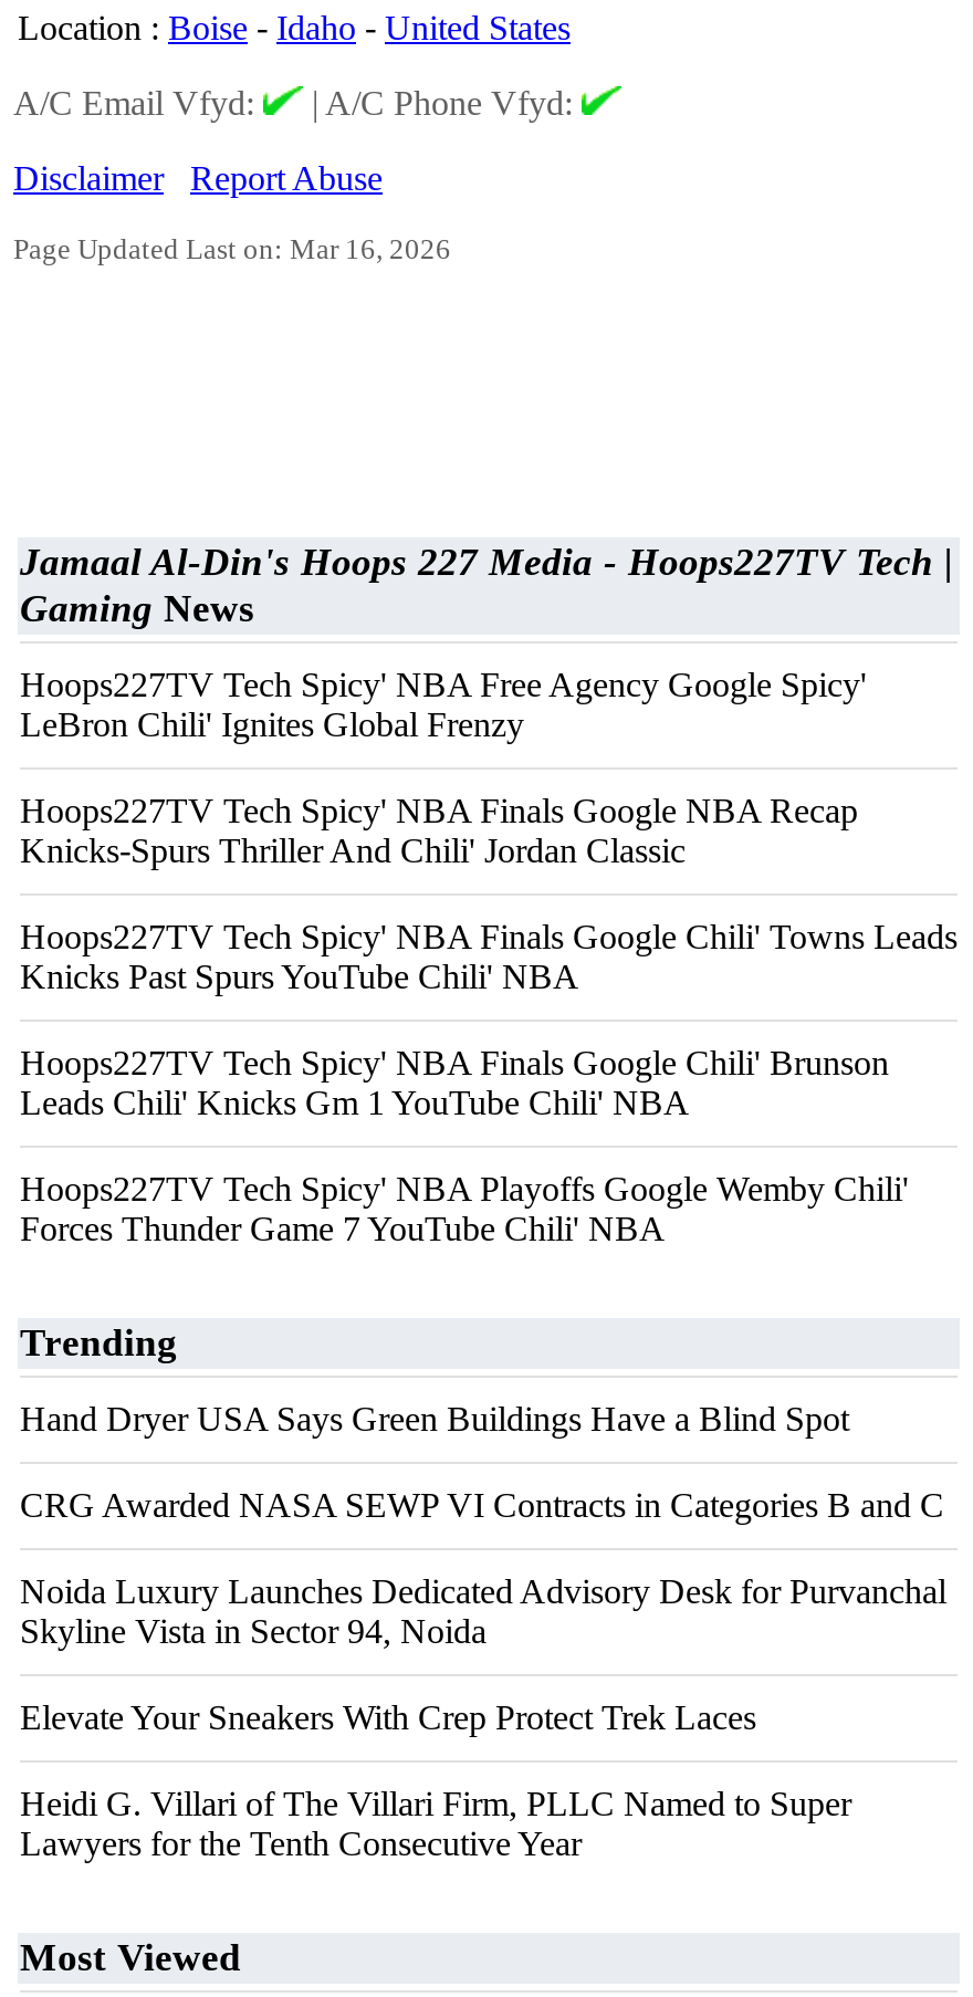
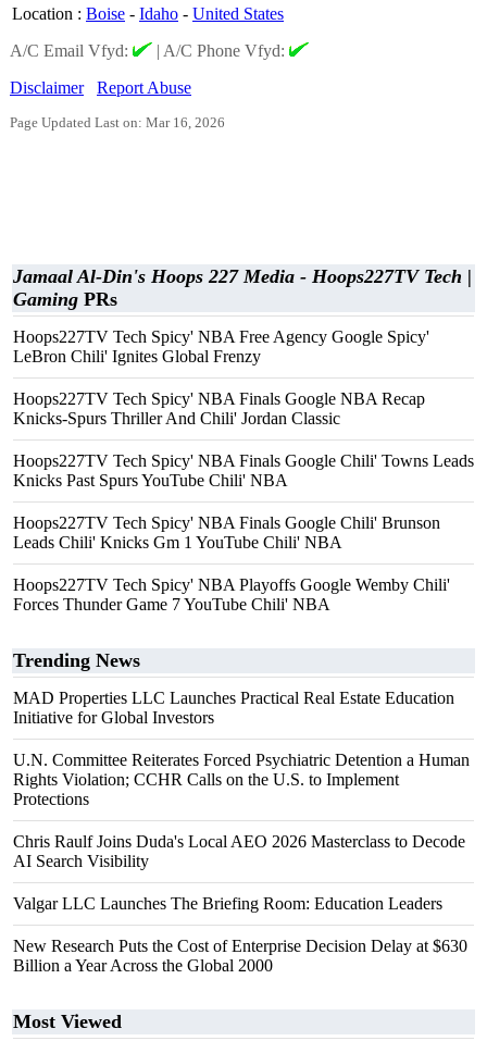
[20,586,254,630] Gaming News -> [13,288,117,310] Gaming PRs
[20,1320,177,1365] Trending -> [13,649,140,671] Trending News
[20,1400,849,1437] Hand Dryer USA Says Green Buildings Have a Blind Spot -> [13,689,454,727] MAD Properties LLC Launches Practical Real Estate Education | Initiative for Global Investors
[20,1486,944,1524] CRG Awarded NASA SEWP VI Contracts in Categories B and C -> [13,751,470,808] U.N. Committee Reiterates Forced Psychiatric Detention a Human | Rights Violation; CCHR Calls on the U.S. to Implement | Protections
[20,1572,946,1650] Noida Luxury Launches Dedicated Advisory Desk for Purvanchal | Skyline Vista in Sector 94, Noida -> [13,832,465,870] Chris Raulf Joins Duda's Local AEO 2026 Masterclass to Decode | AI Search Visibility
[20,1698,756,1736] Elevate Your Sneakers With Crep Protect Trek Laces -> [13,894,442,913] Valgar LLC Launches The Briefing Room: Education Leaders
[20,1785,851,1862] Heidi G. Villari of The Villari Firm, PLLC Named to Super | Lawyers for the Tenth Consecutive Year -> [13,937,467,975] New Research Puts the Cost of Enterprise Decision Delay at $630 | Billion a Year Across the Global 2000

